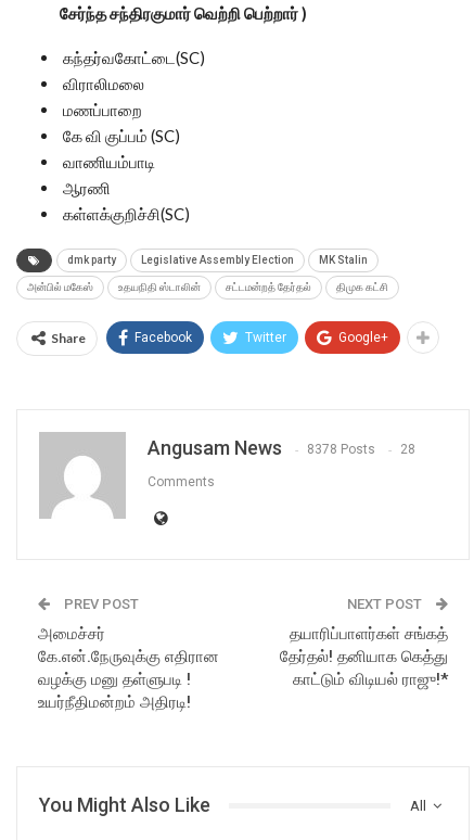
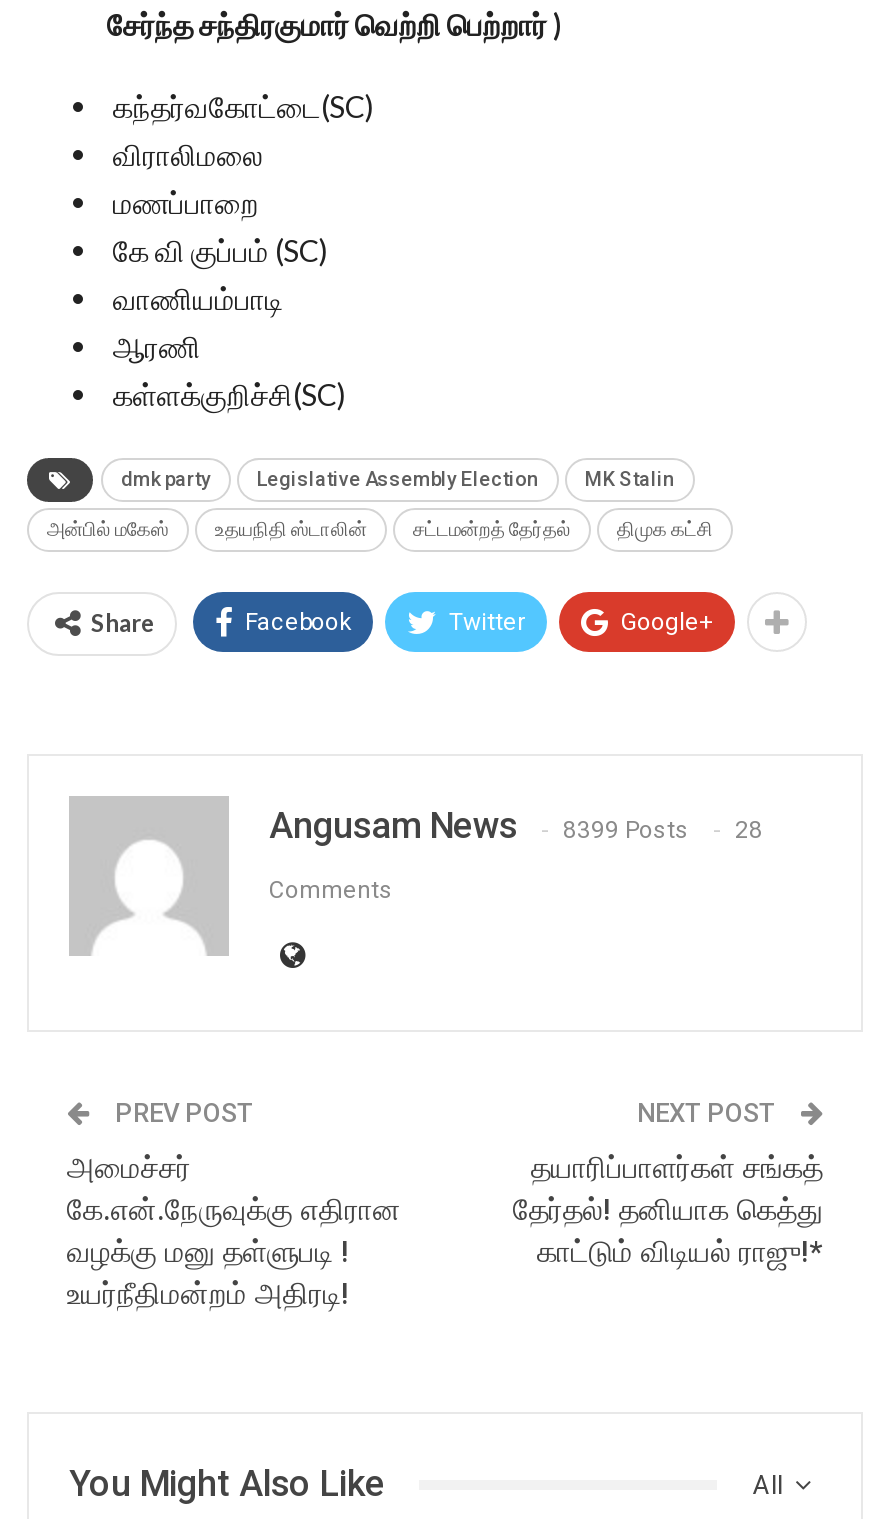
[148,437,415,460] Angusam News 8378 Posts 28 -> [269,805,763,847] Angusam News 8399 Posts 28

